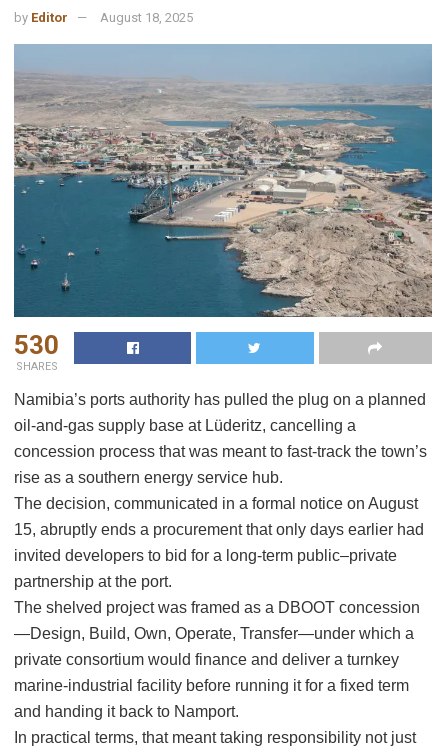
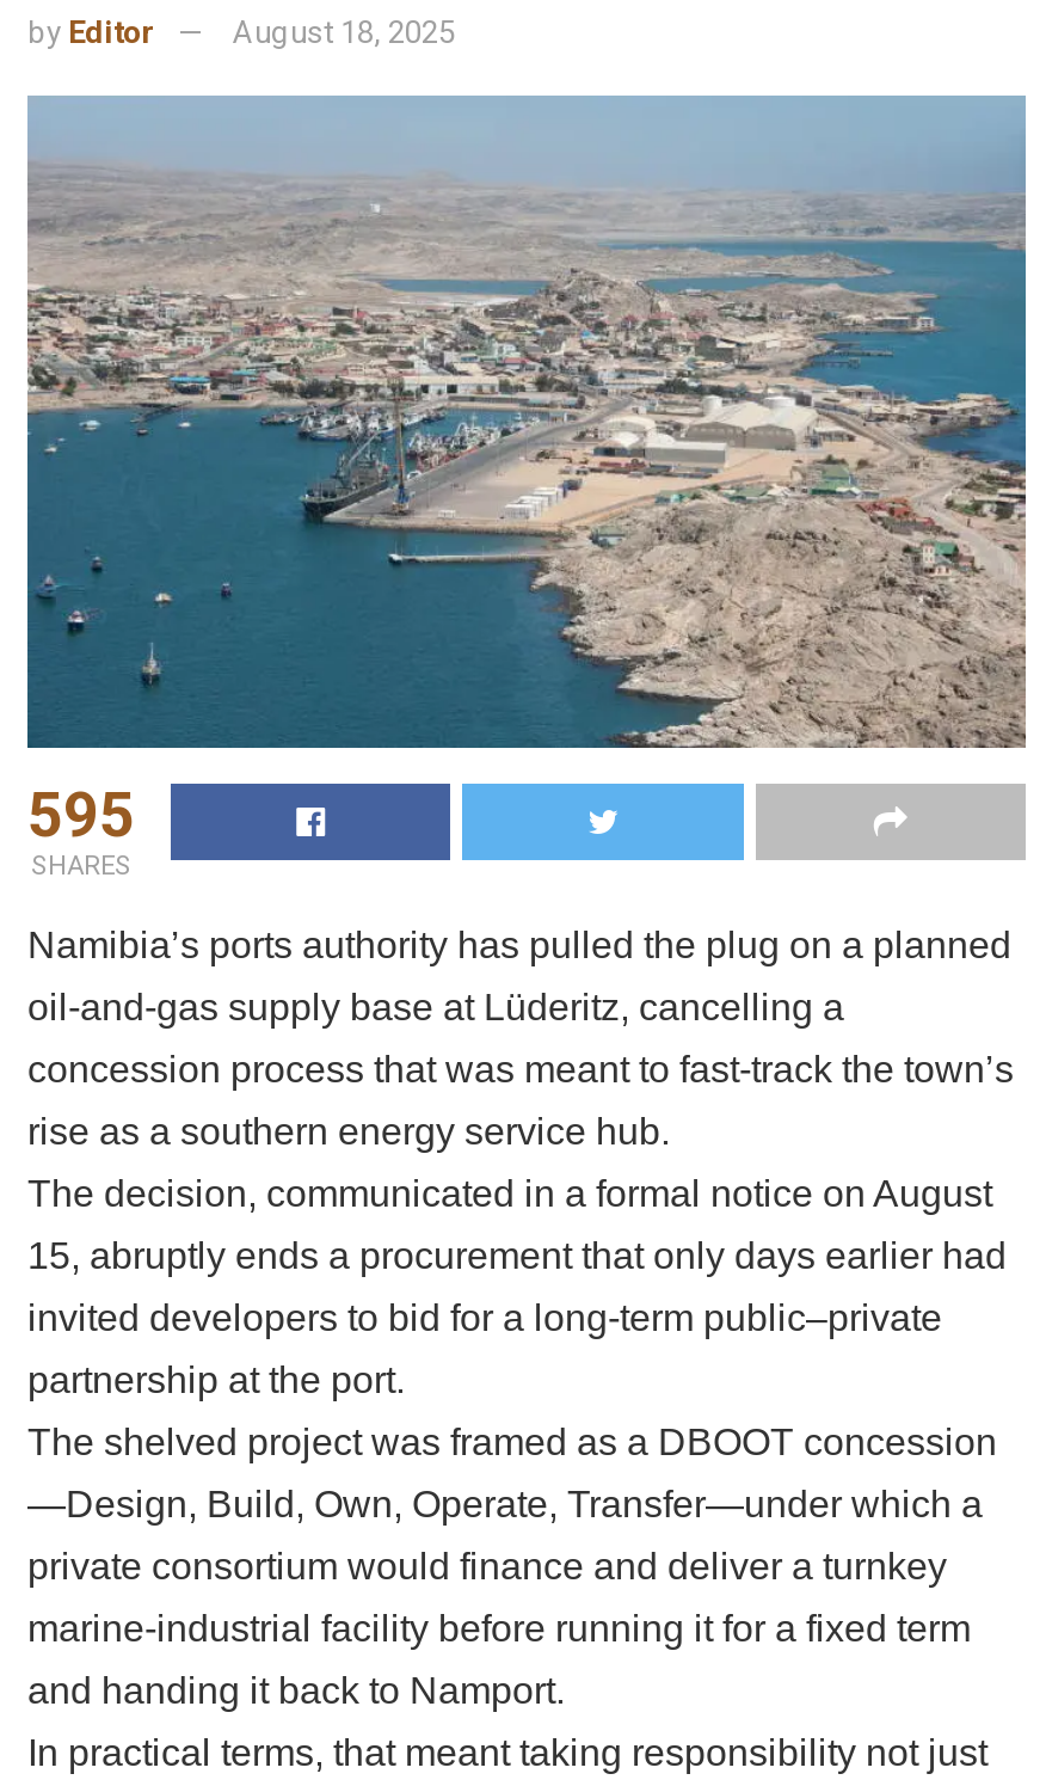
[14,330,59,360] 530 -> [27,779,135,851] 595

